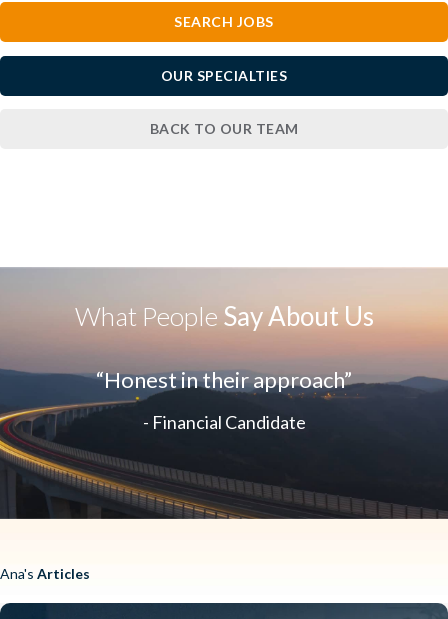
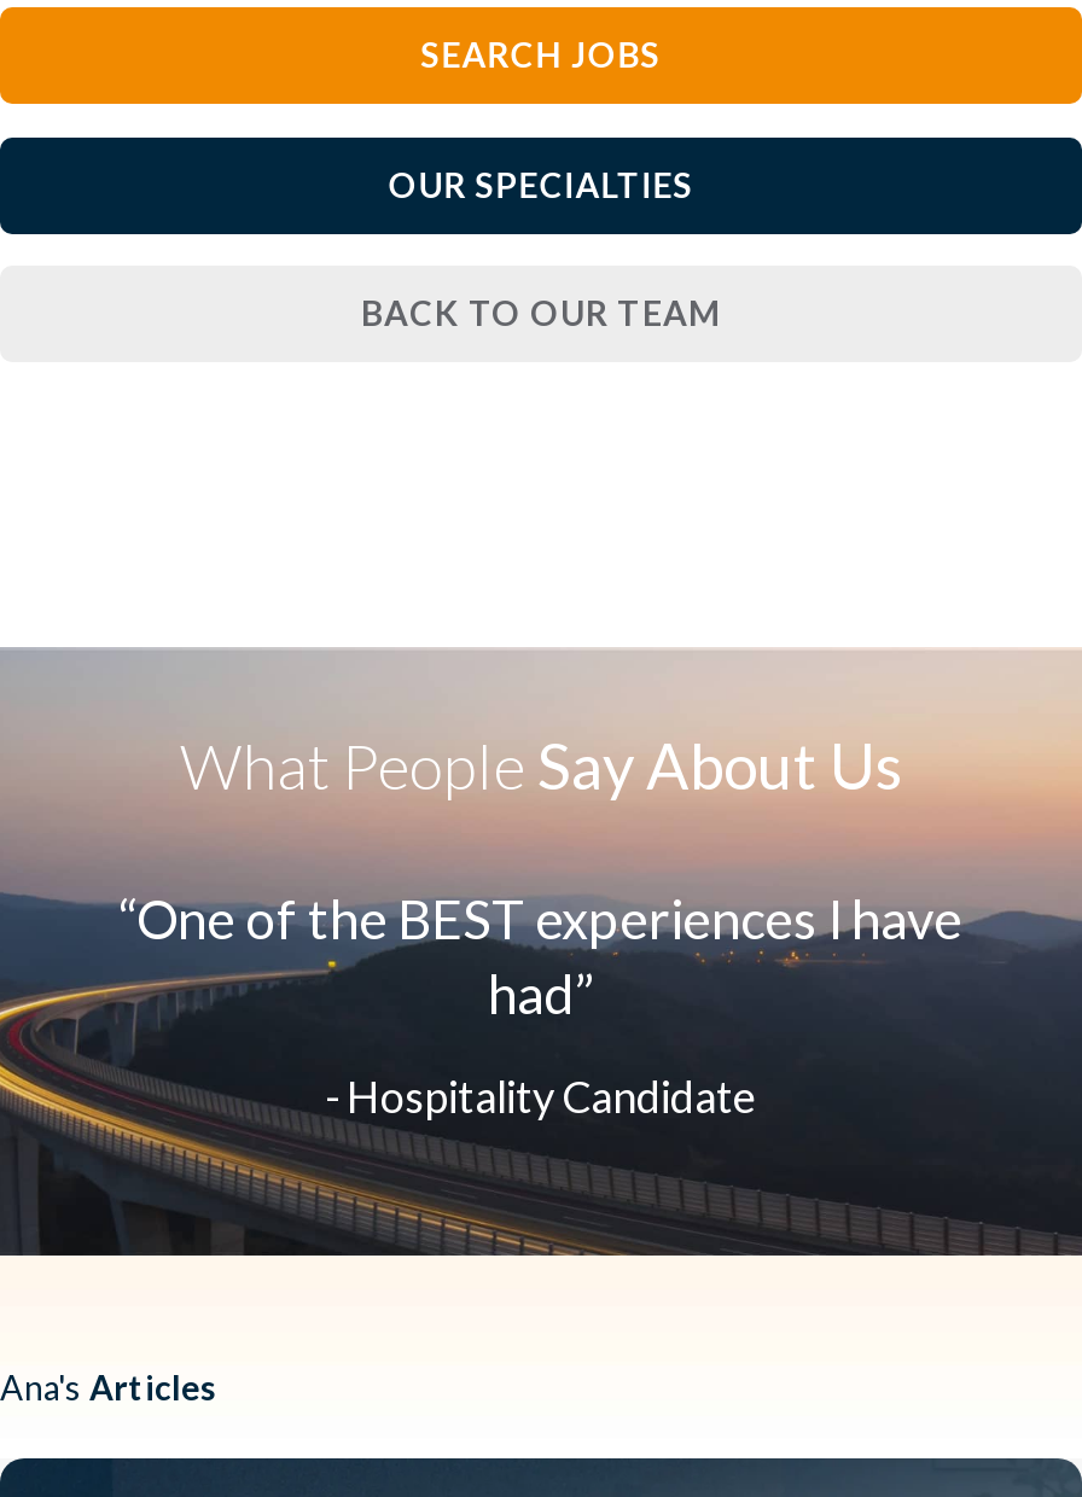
[96,366,352,393] “Honest in their approach” -> [120,886,962,1026] “One of the BEST experiences I have | had”
[142,411,305,433] - Financial Candidate -> [325,1069,757,1123] - Hospitality Candidate

